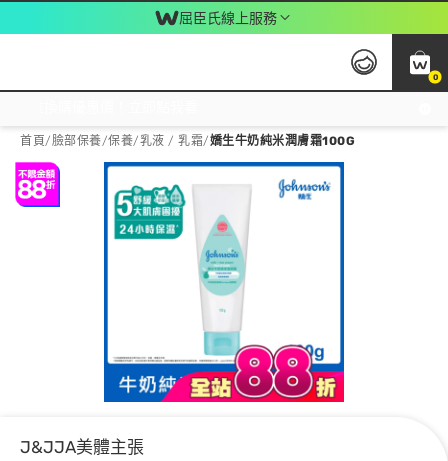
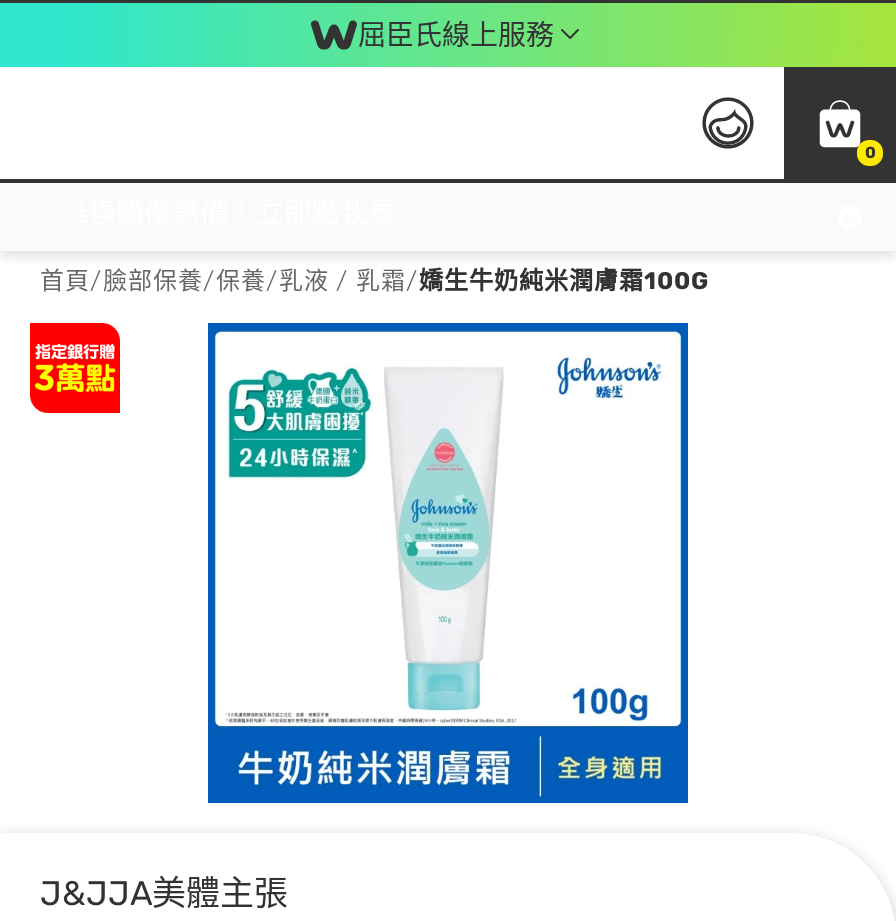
[14,161,61,208] [image] -> [28,321,122,415] [image]
[160,344,345,403] [image] -> [322,687,690,805] [image]

